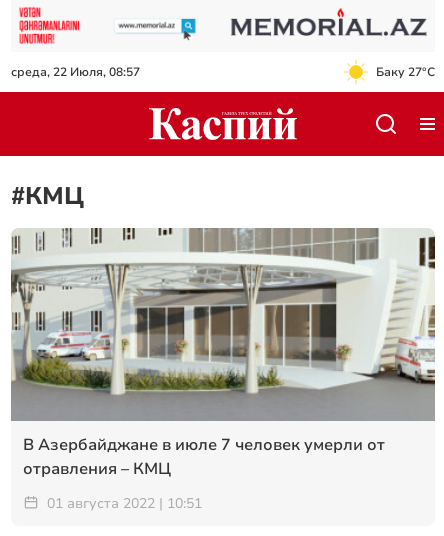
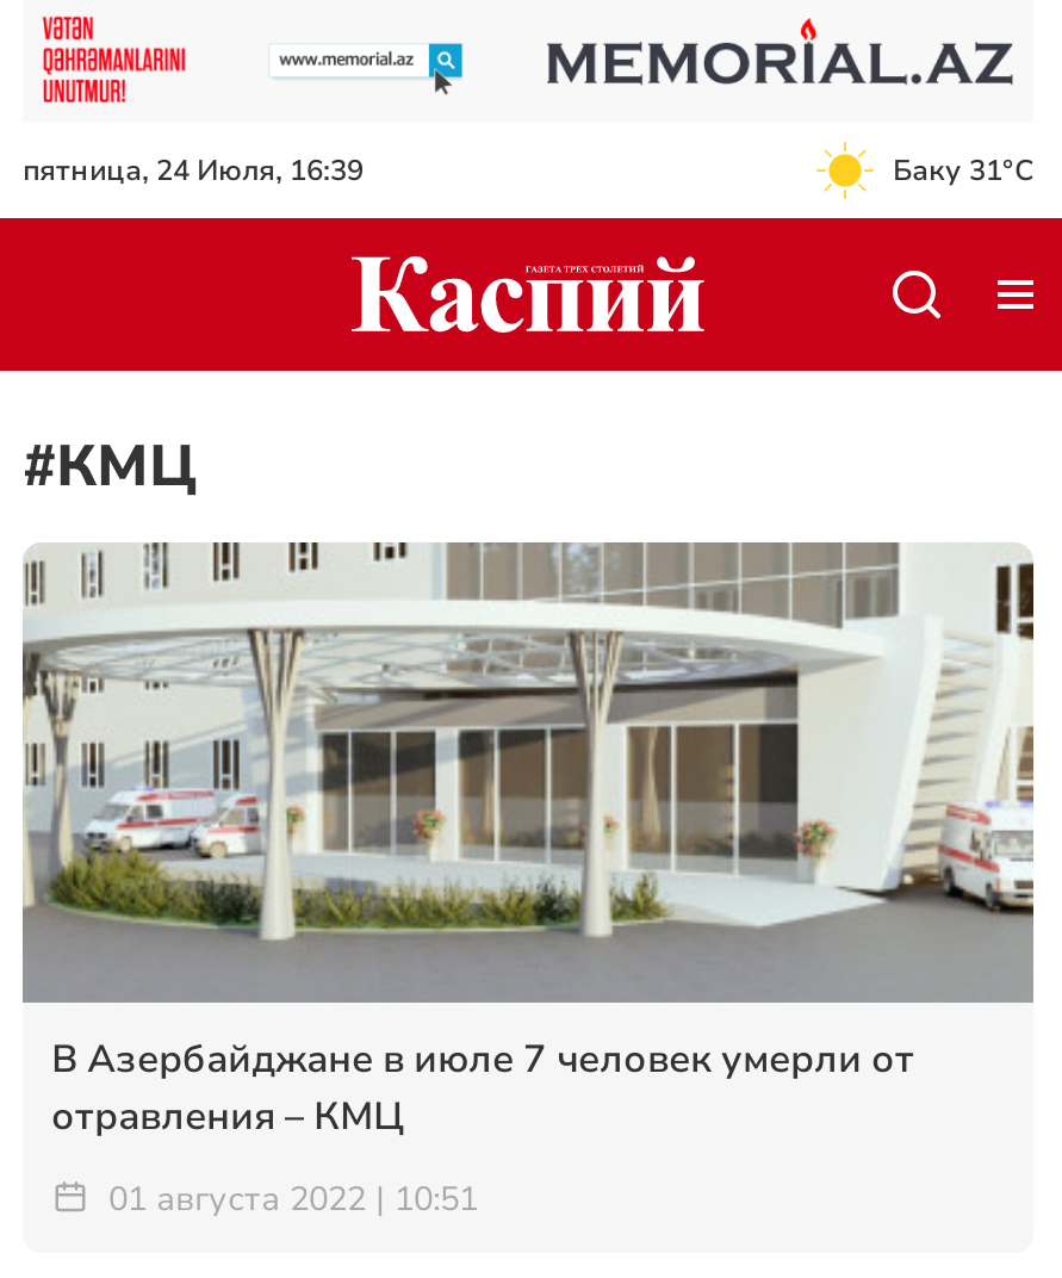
[11,64,140,80] среда, 22 Июля, 08:57 -> [23,151,364,189] пятница, 24 Июля, 16:39
[376,64,435,80] Баку 27°C -> [893,151,1033,189] Баку 31°C

